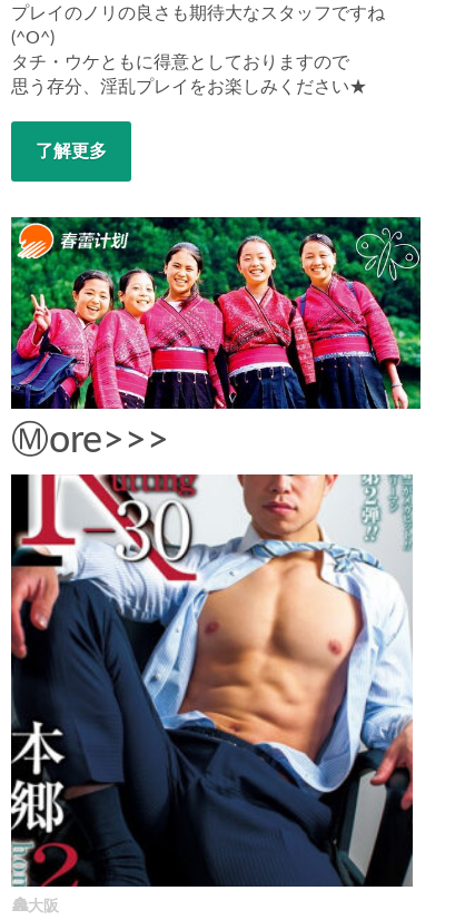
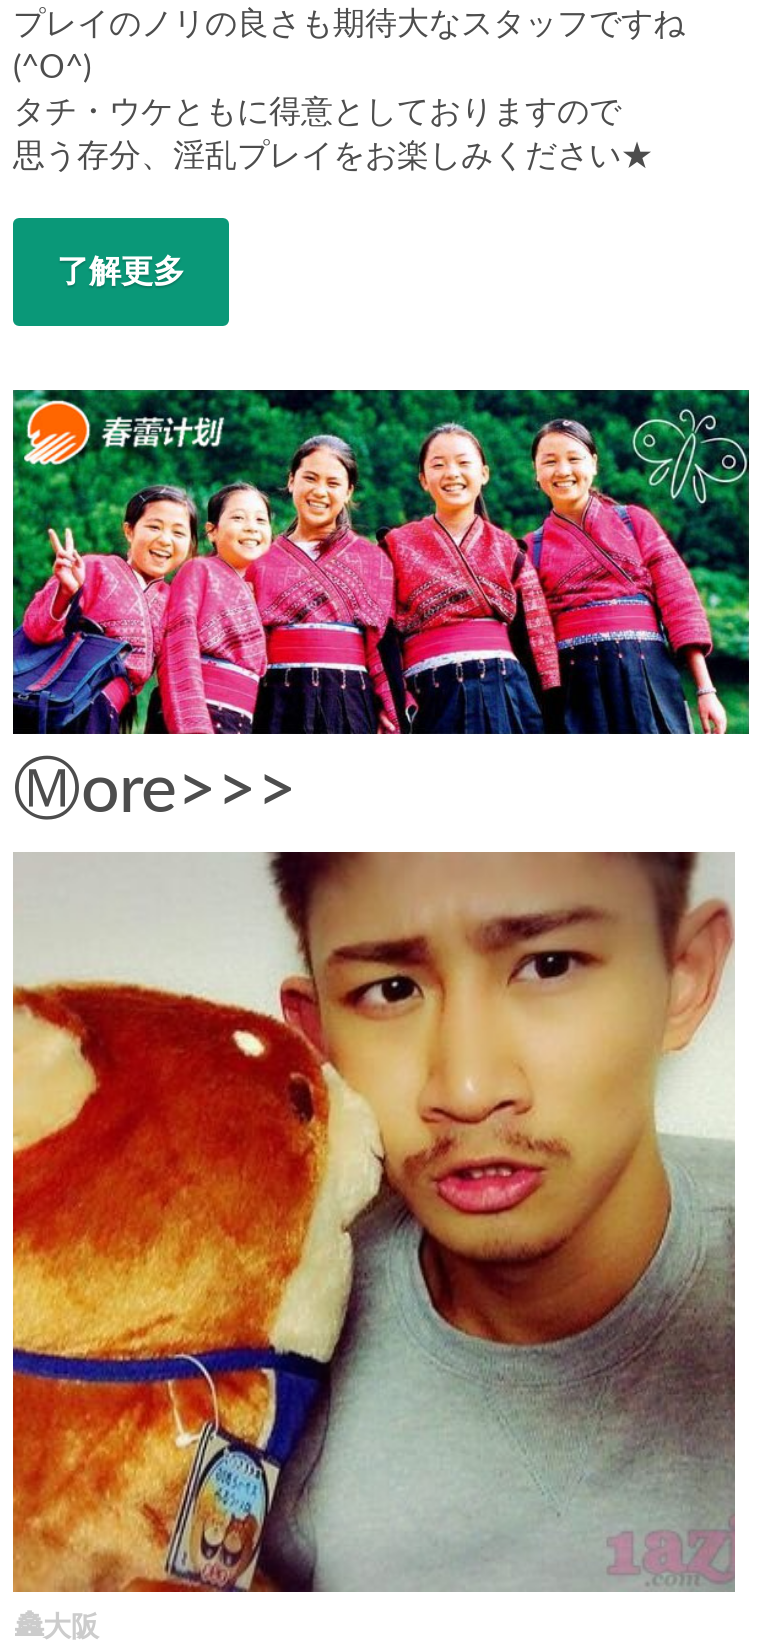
[10,473,414,888] [image] -> [11,850,737,1594] [image]

